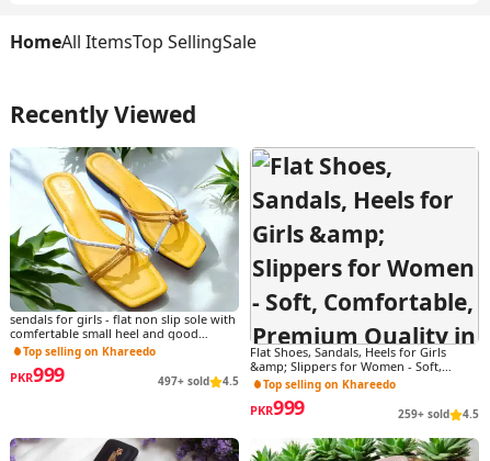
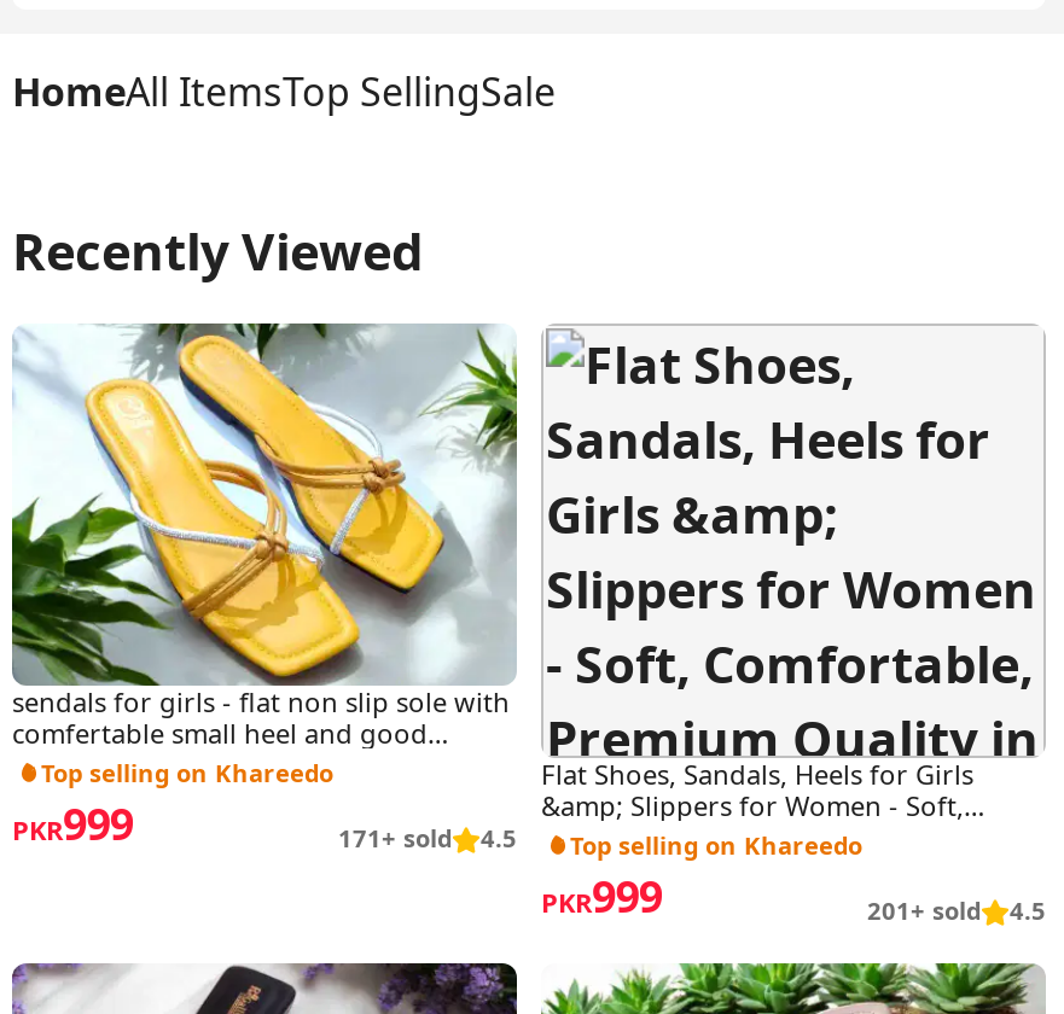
[158,373,209,389] 497+ sold -> [338,821,452,855] 171+ sold
[398,406,479,421] 259+ sold 4.5 -> [867,893,1046,927] 201+ sold 4.5

